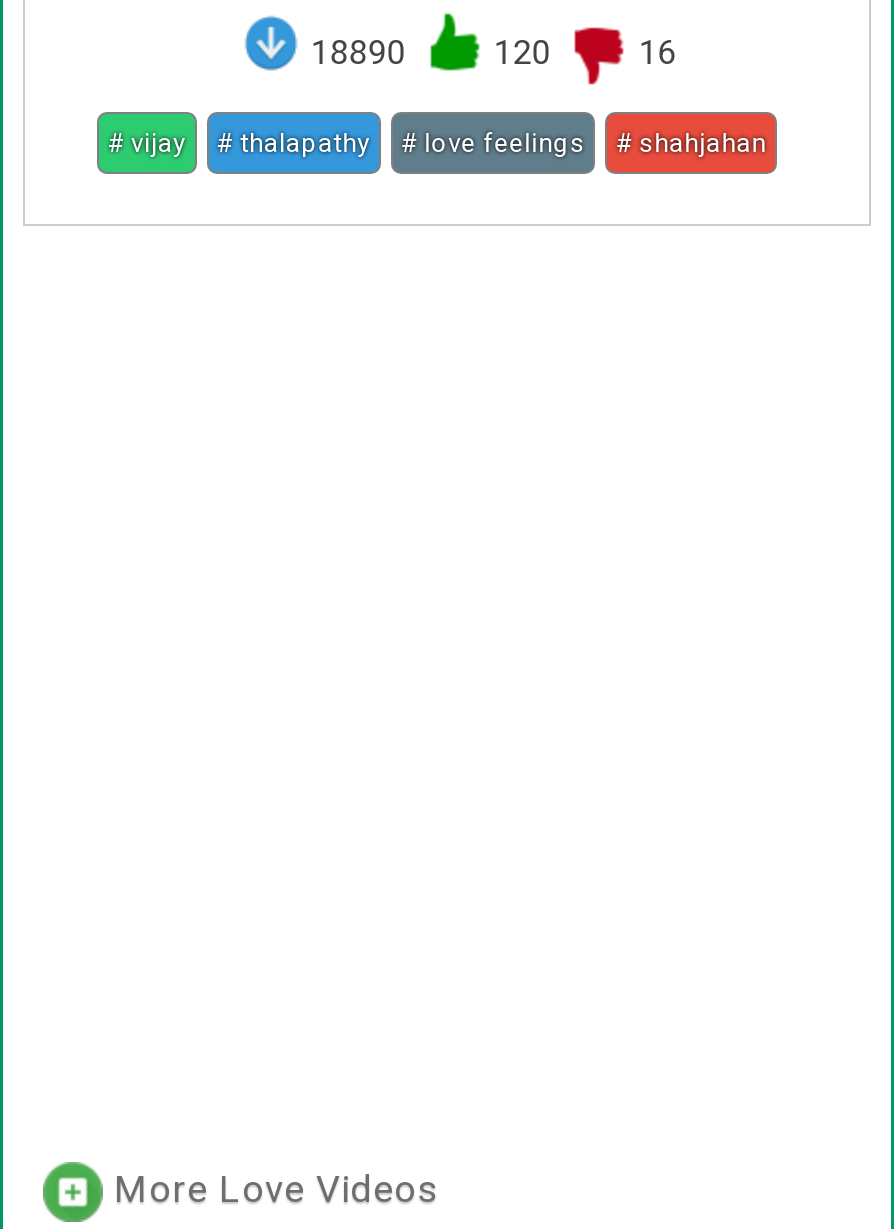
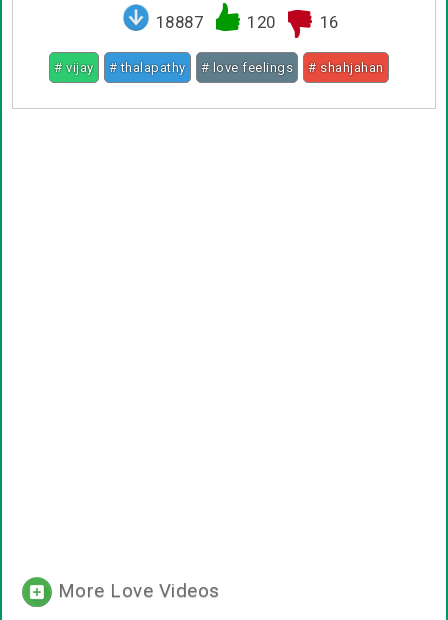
[310,32,405,72] 18890 -> [156,12,203,32] 18887

